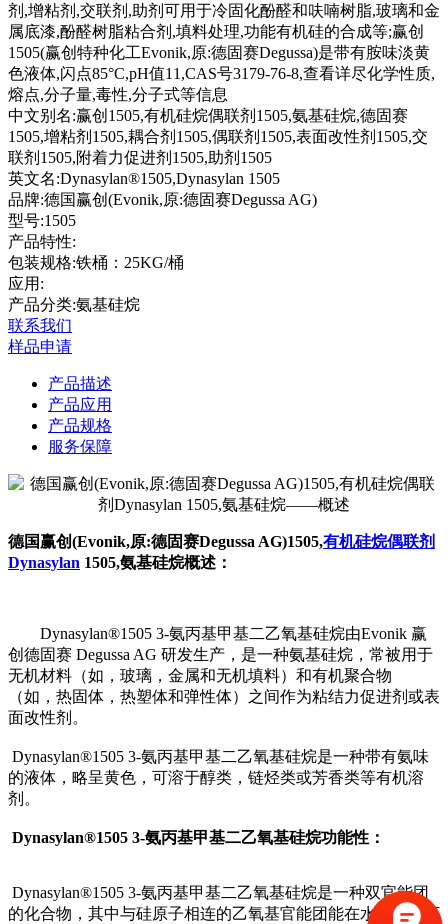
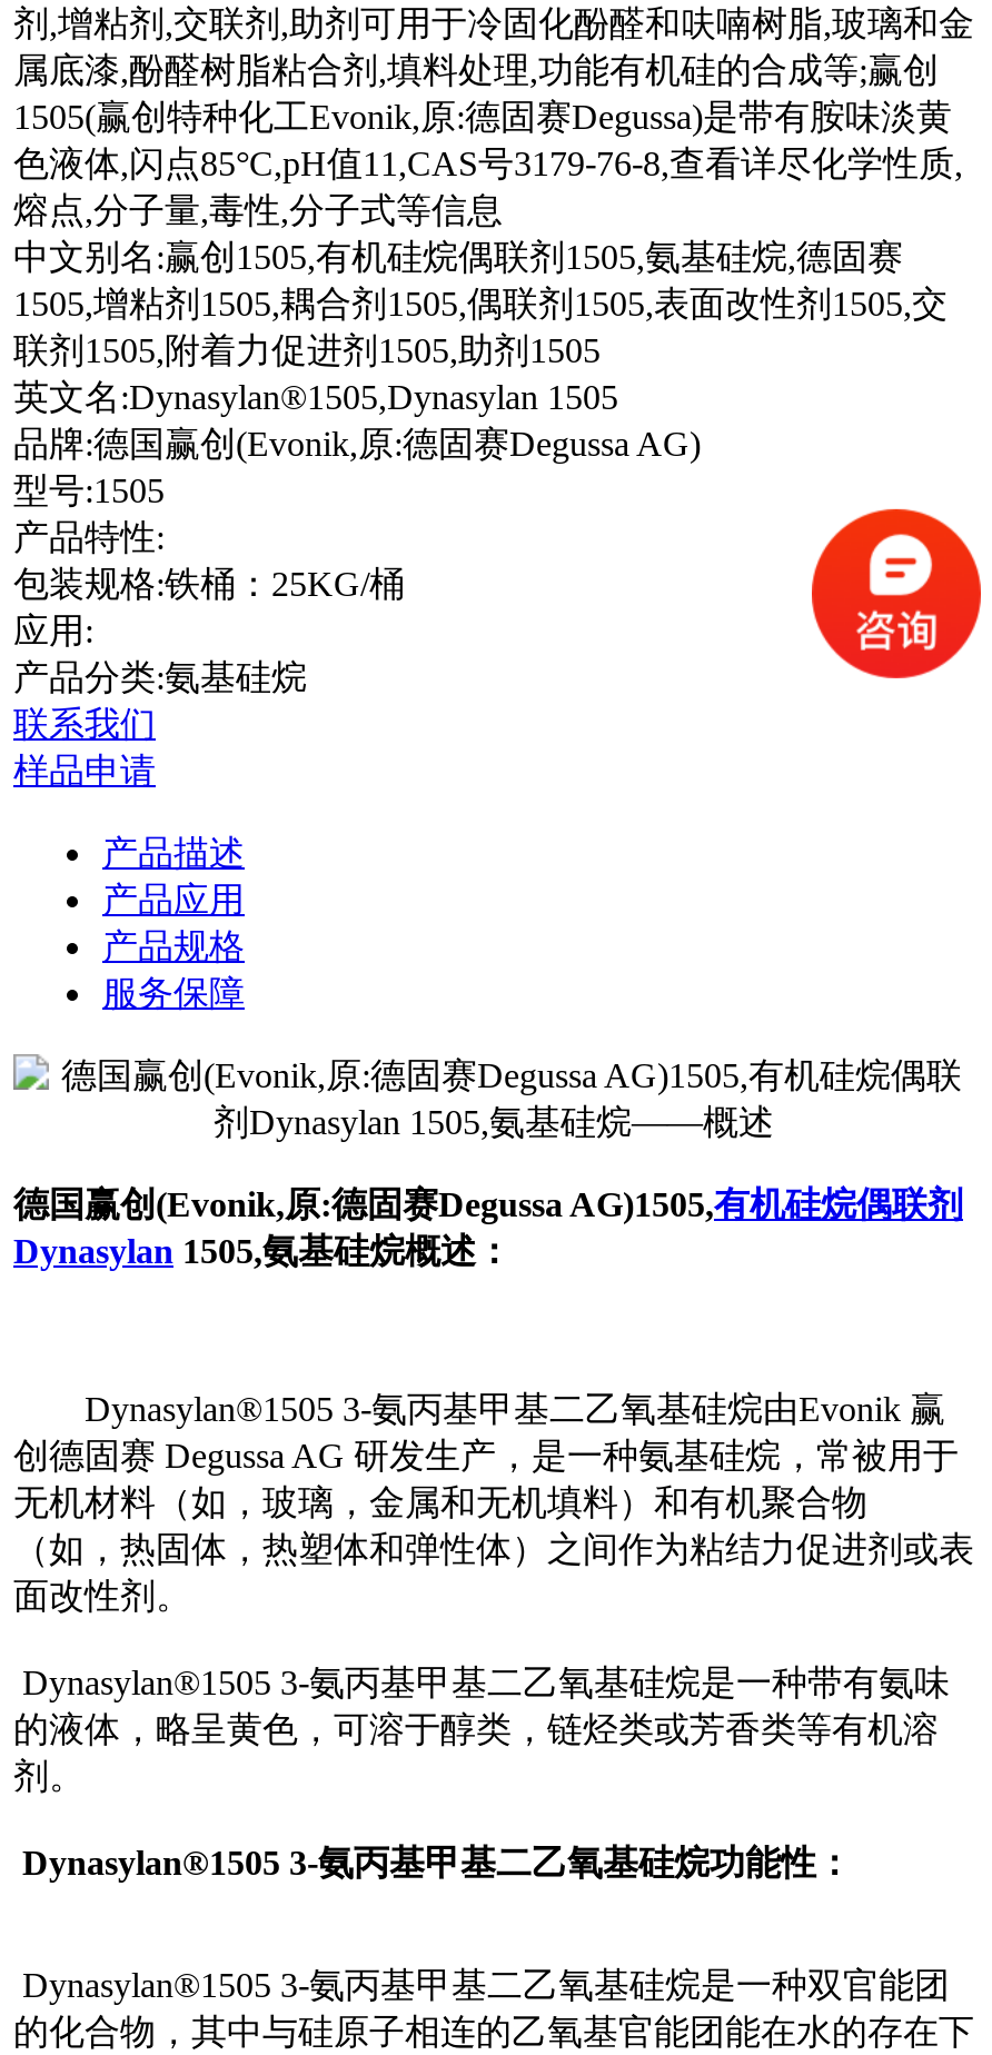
none -> [810,507,983,681] [image]

